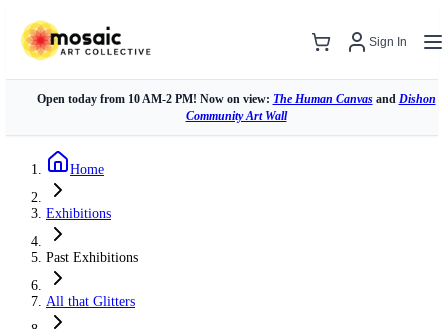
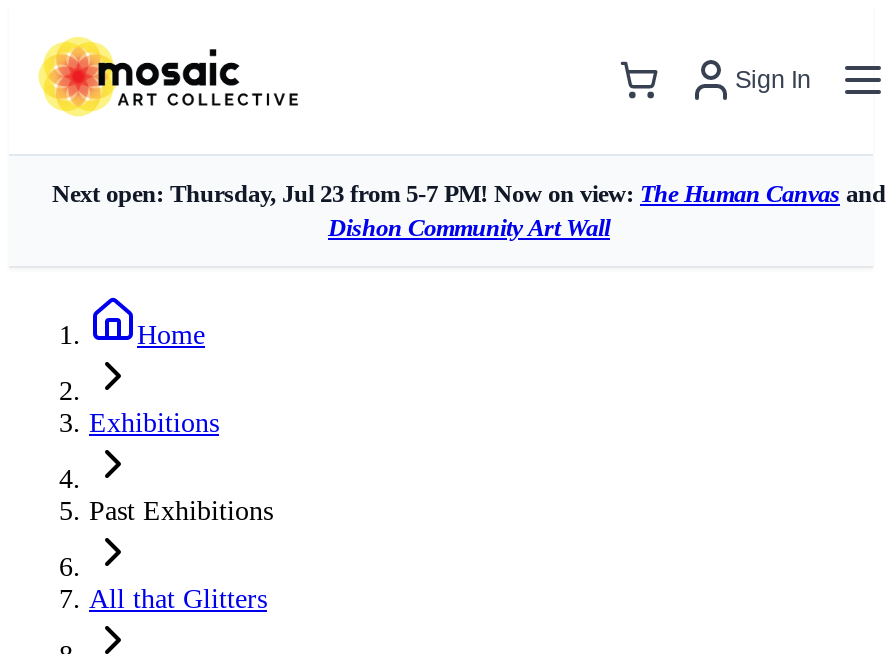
[36,91,435,122] Open today from 10 AM-2 PM! Now on view: The Human Canvas and Dishon | Community Art Wall -> [52,179,886,241] Next open: Thursday, Jul 23 from 5-7 PM! Now on view: The Human Canvas and | Dishon Community Art Wall

